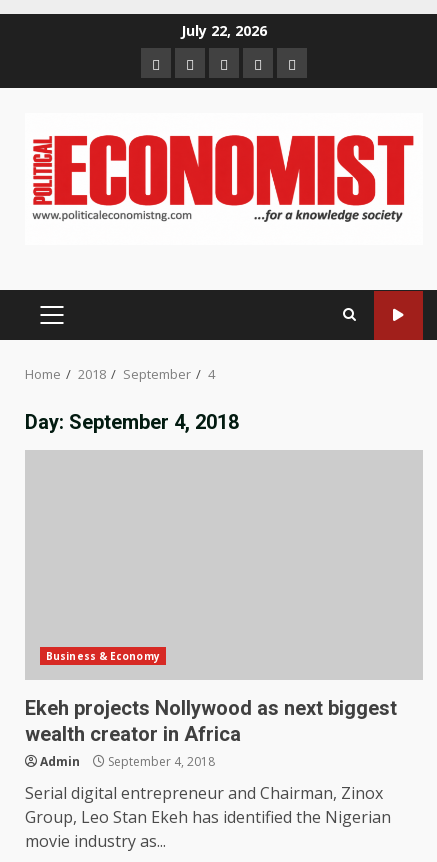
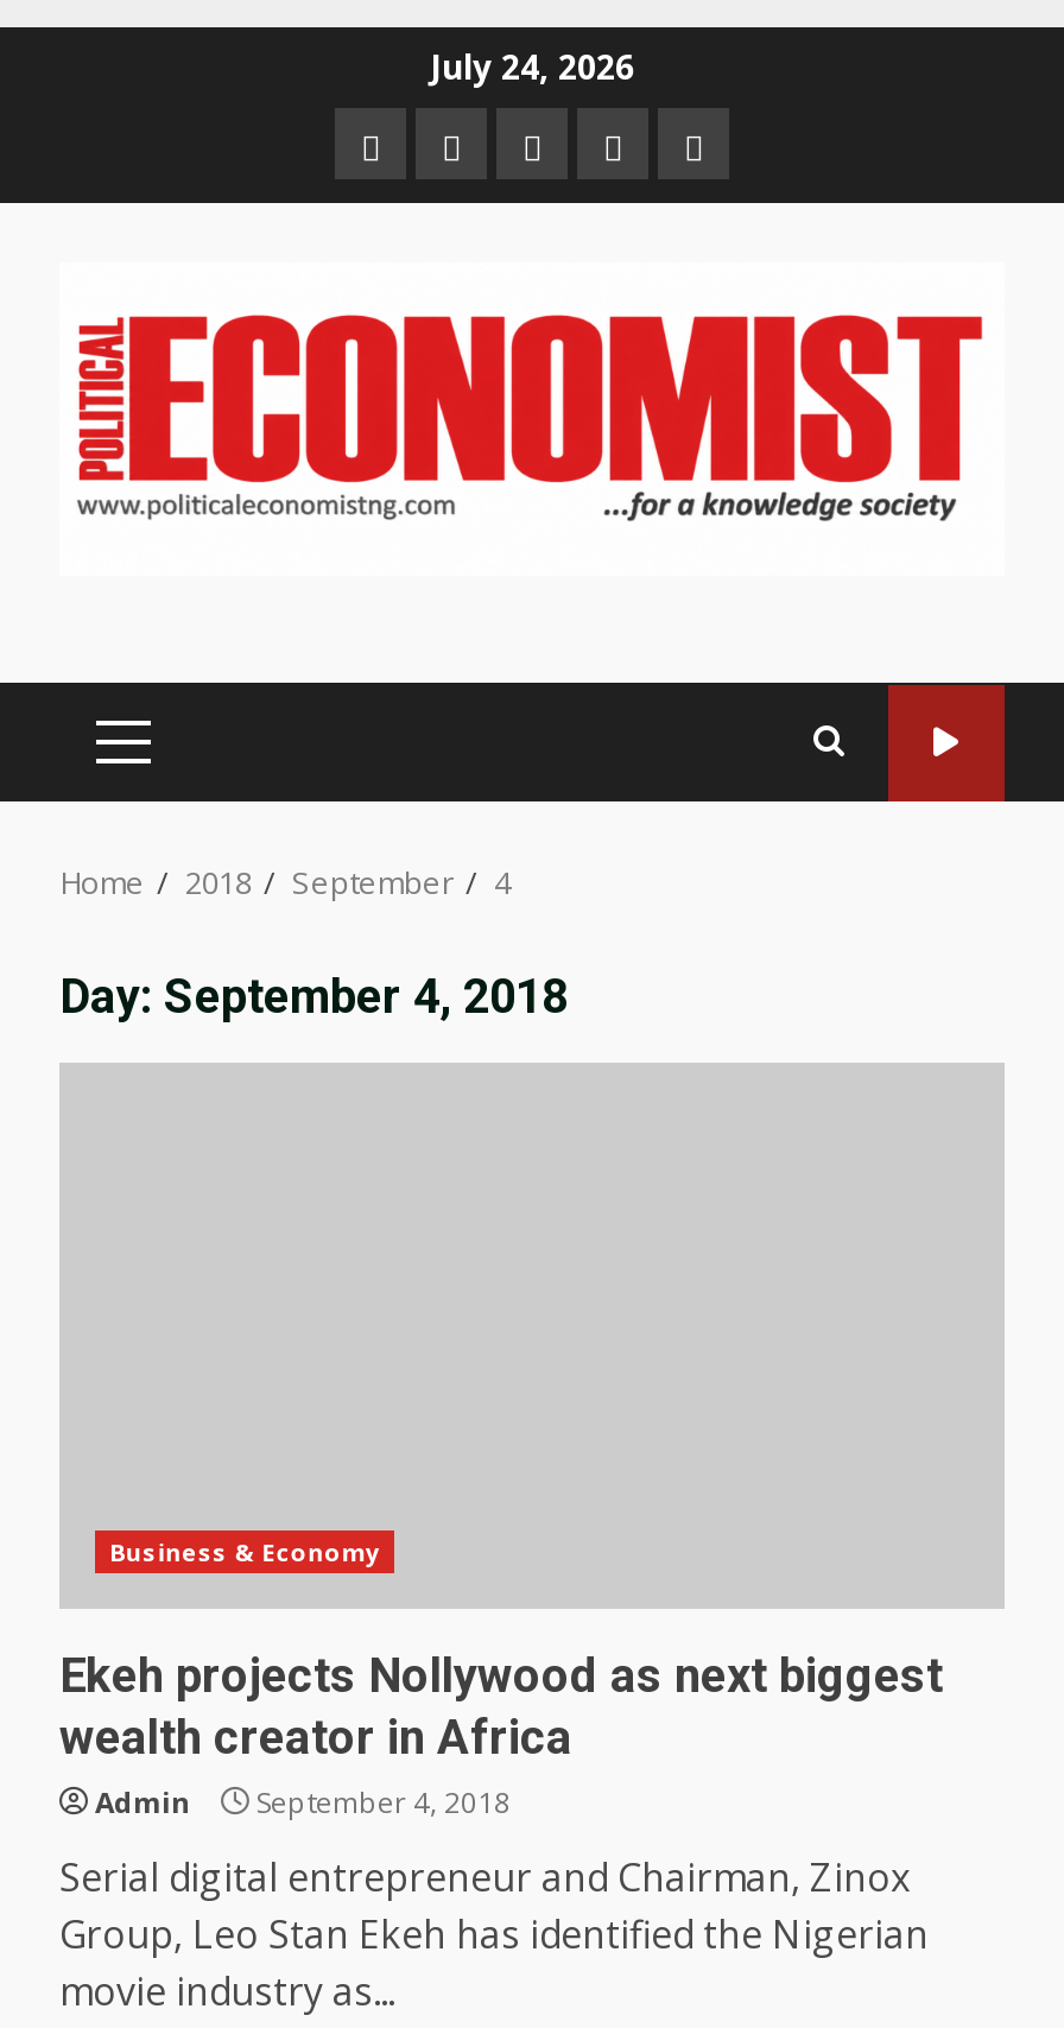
[181,21,267,40] July 22, 2026 -> [430,44,634,89] July 24, 2026

